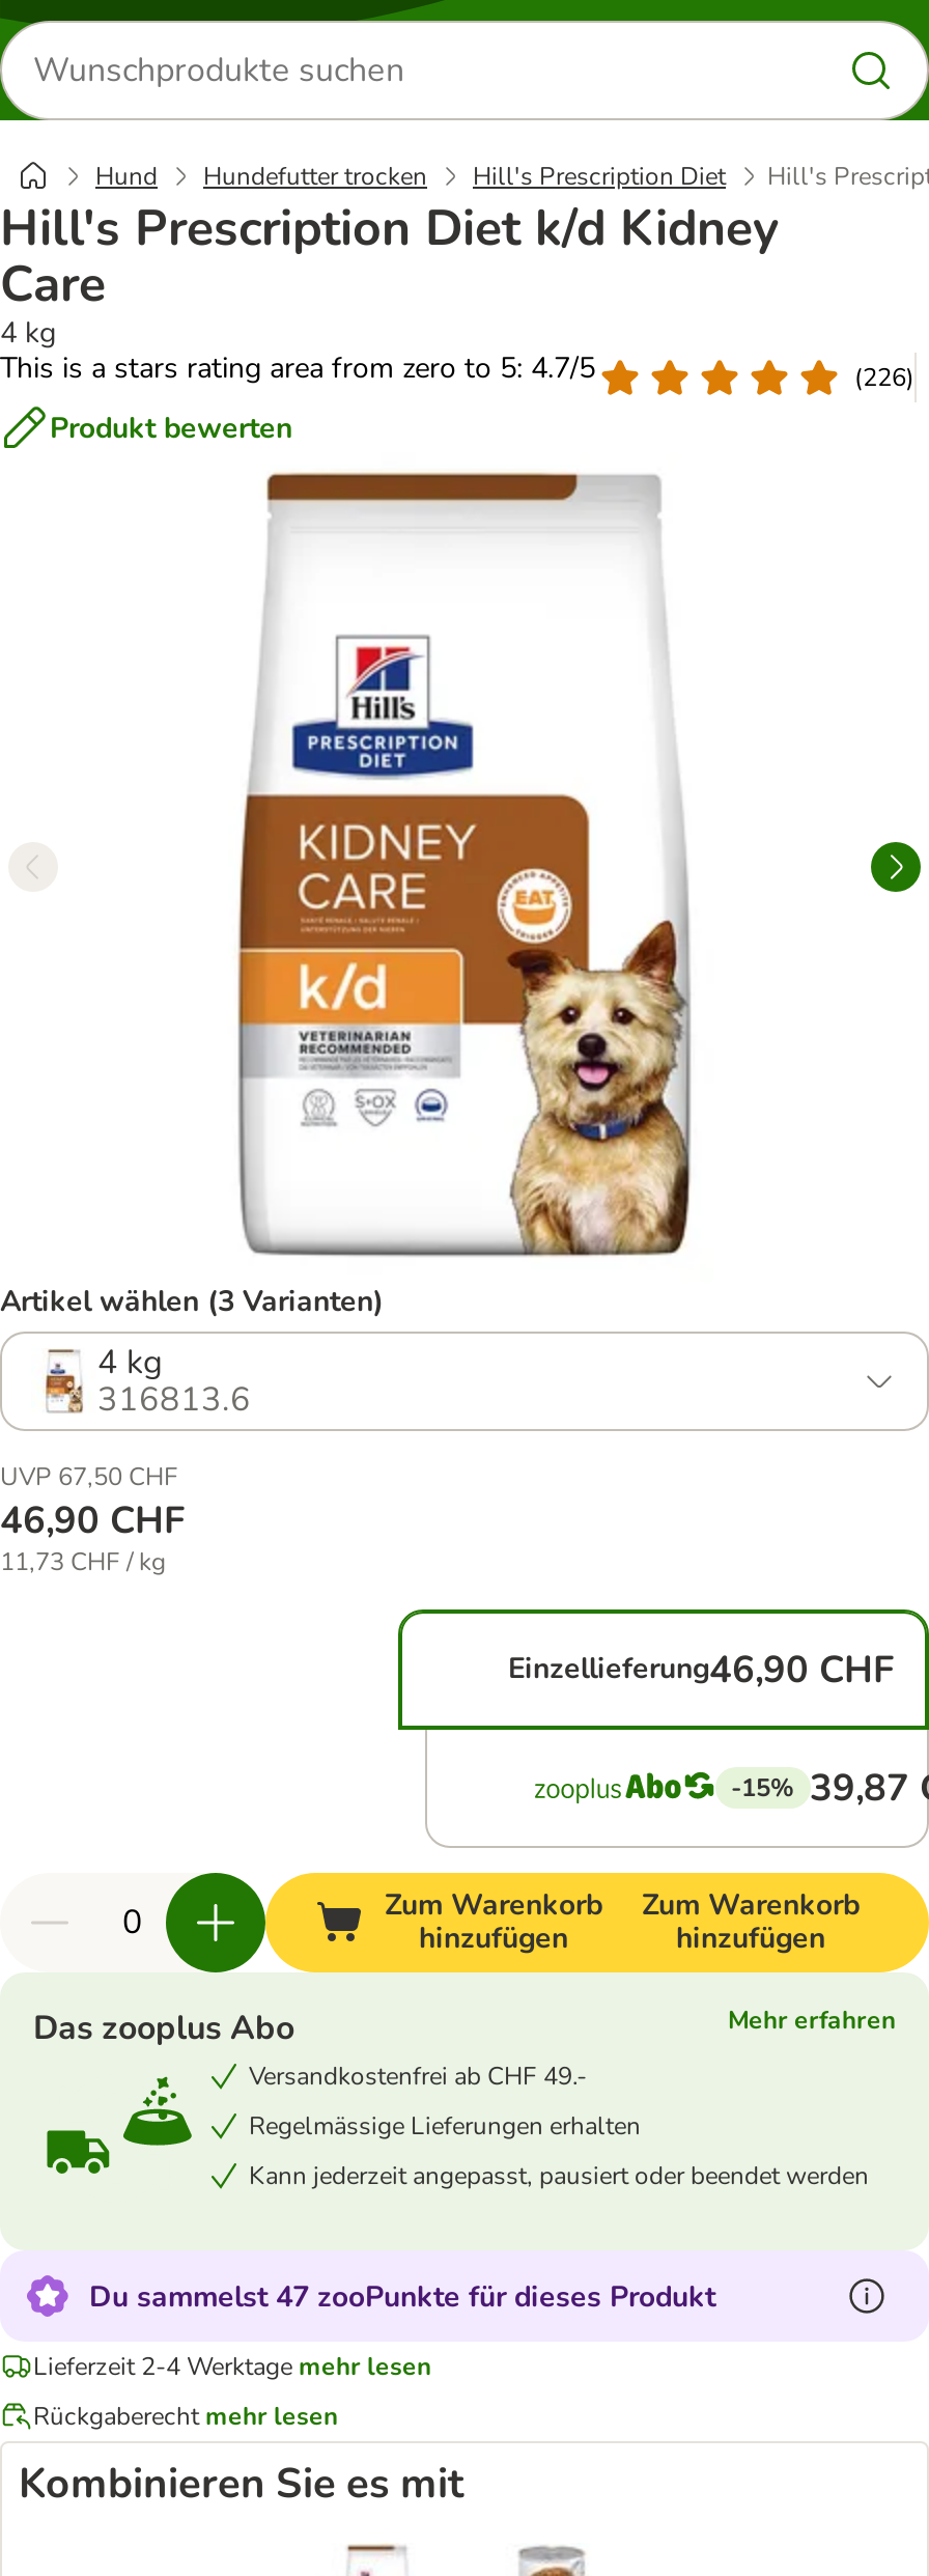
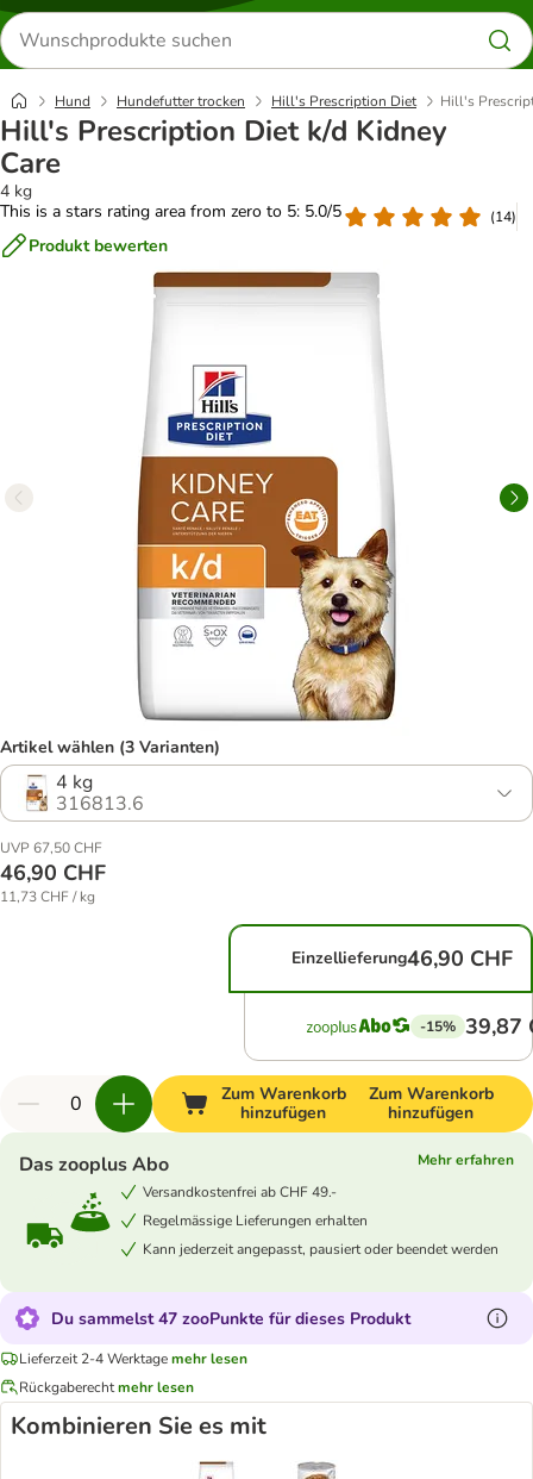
[0,348,595,388] This is a stars rating area from zero to 5: 4.7/5 -> [0,200,341,223] This is a stars rating area from zero to 5: 5.0/5
[854,360,914,393] (226) -> [490,207,516,226] (14)

